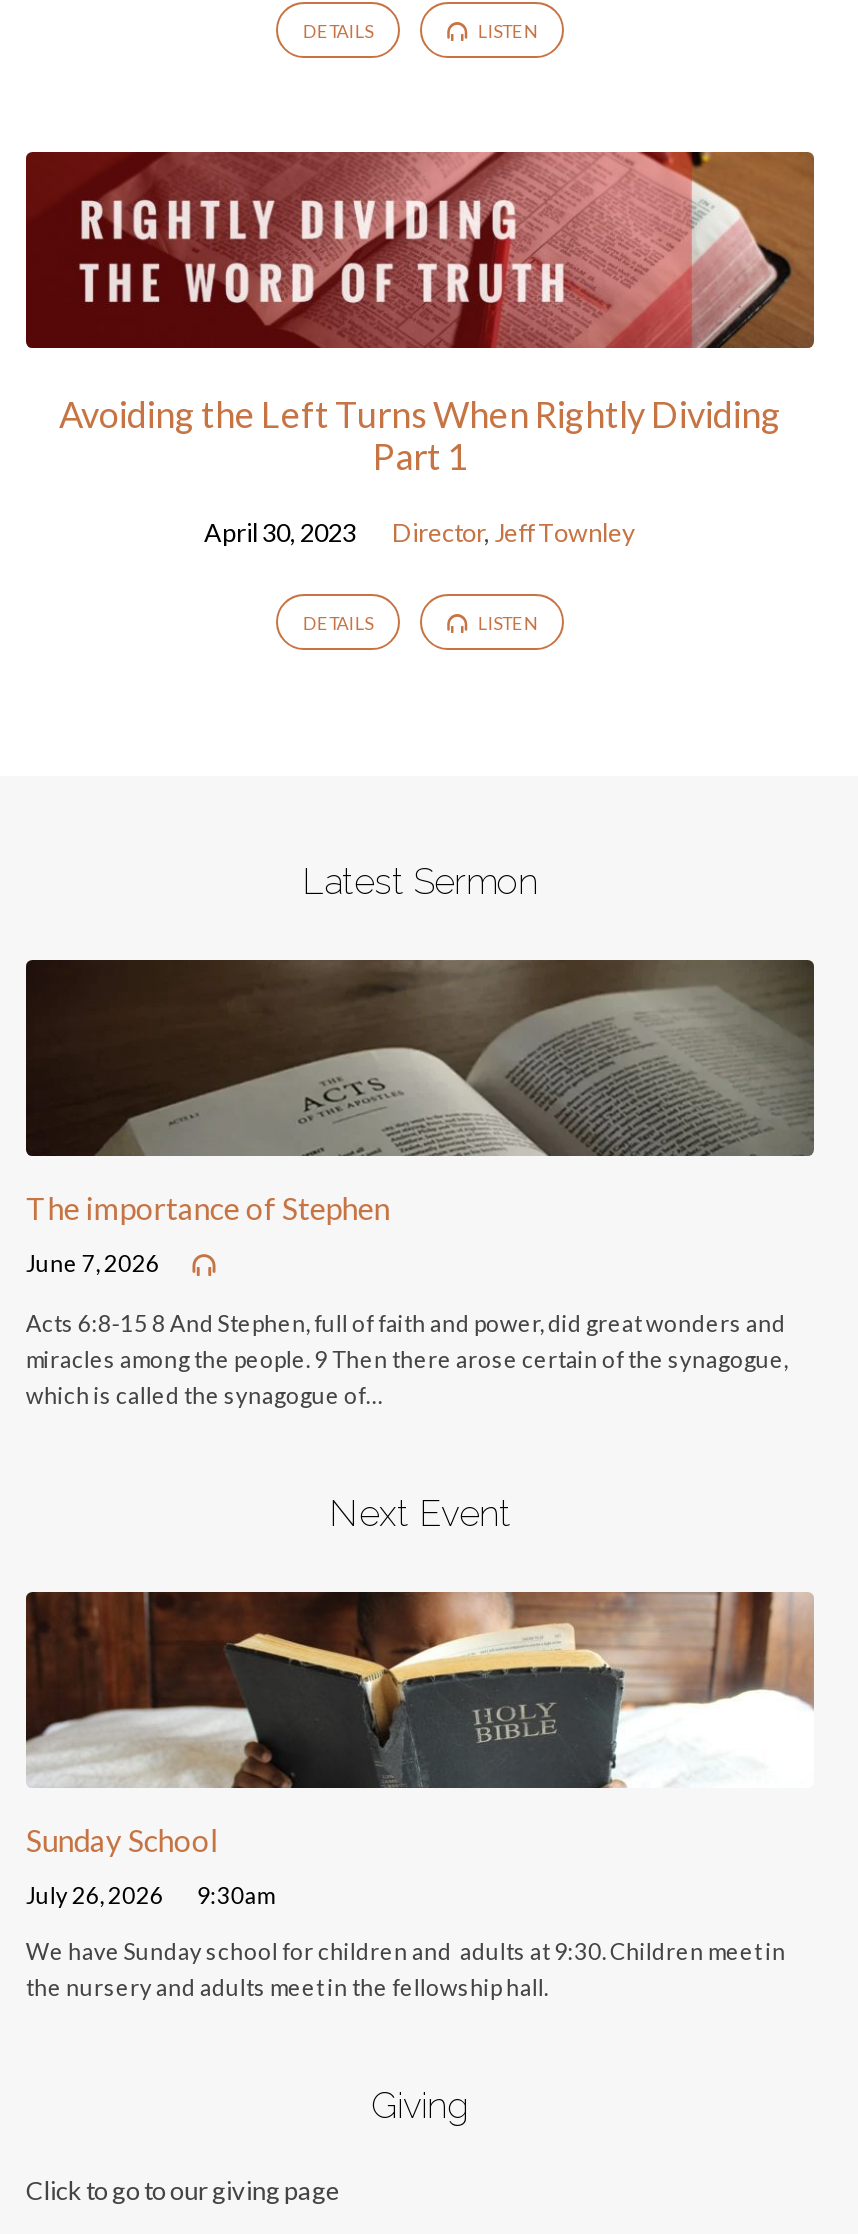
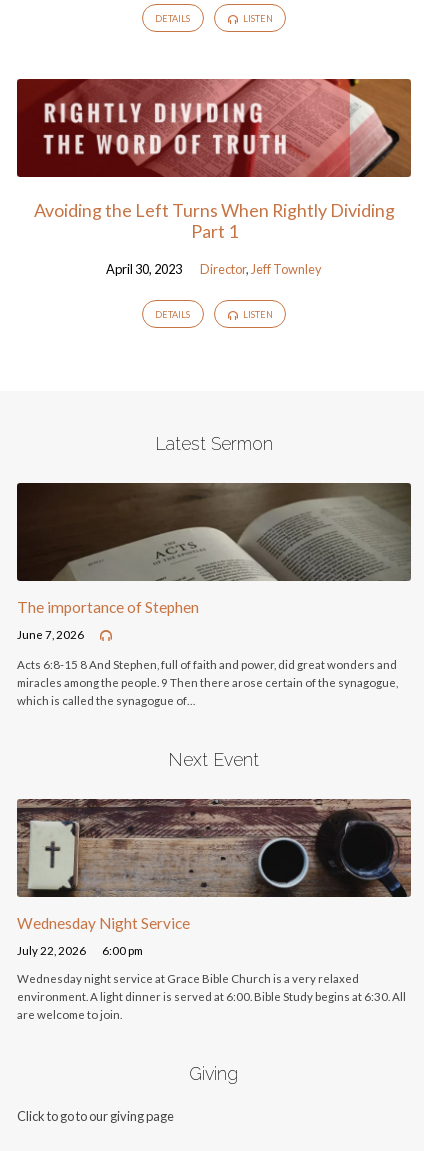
[26,1592,814,1857] [image] | Sunday School -> [17,799,412,931] [image] | Wednesday Night Service
[26,1882,274,1908] July 26, 2026 | 9:30am -> [17,944,143,957] July 22, 2026 | 6:00 pm
[26,1938,786,2000] We have Sunday school for children and adults at 9:30. Children meet in | the nursery and adults meet in the fellowship hall. -> [17,972,406,1021] Wednesday night service at Grace Bible Church is a very relaxed | environment. A light dinner is served at 6:00. Bible Study begins at 6:30. All | are welcome to join.

